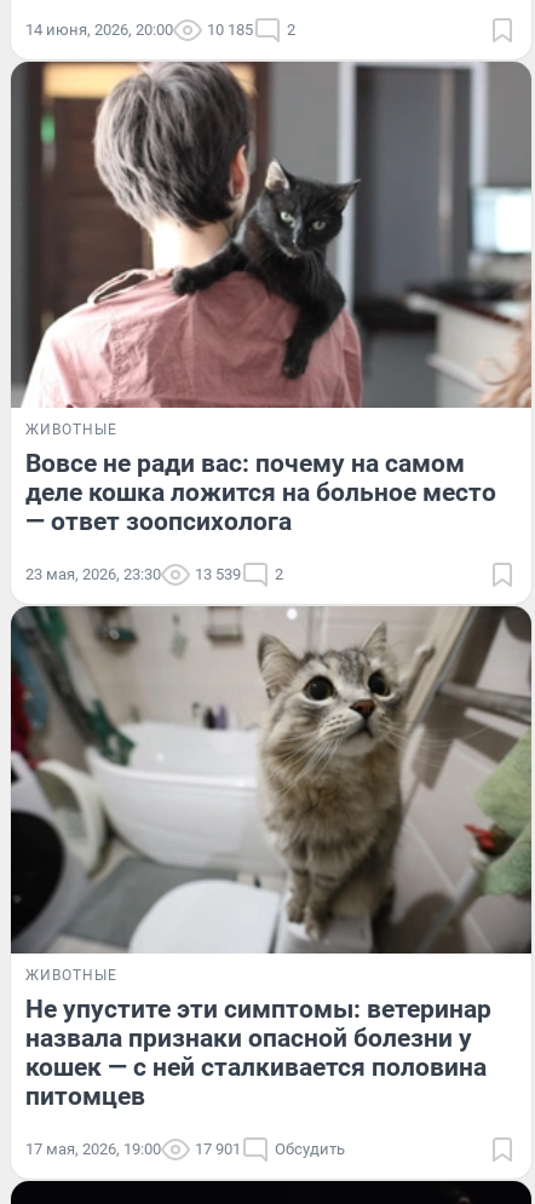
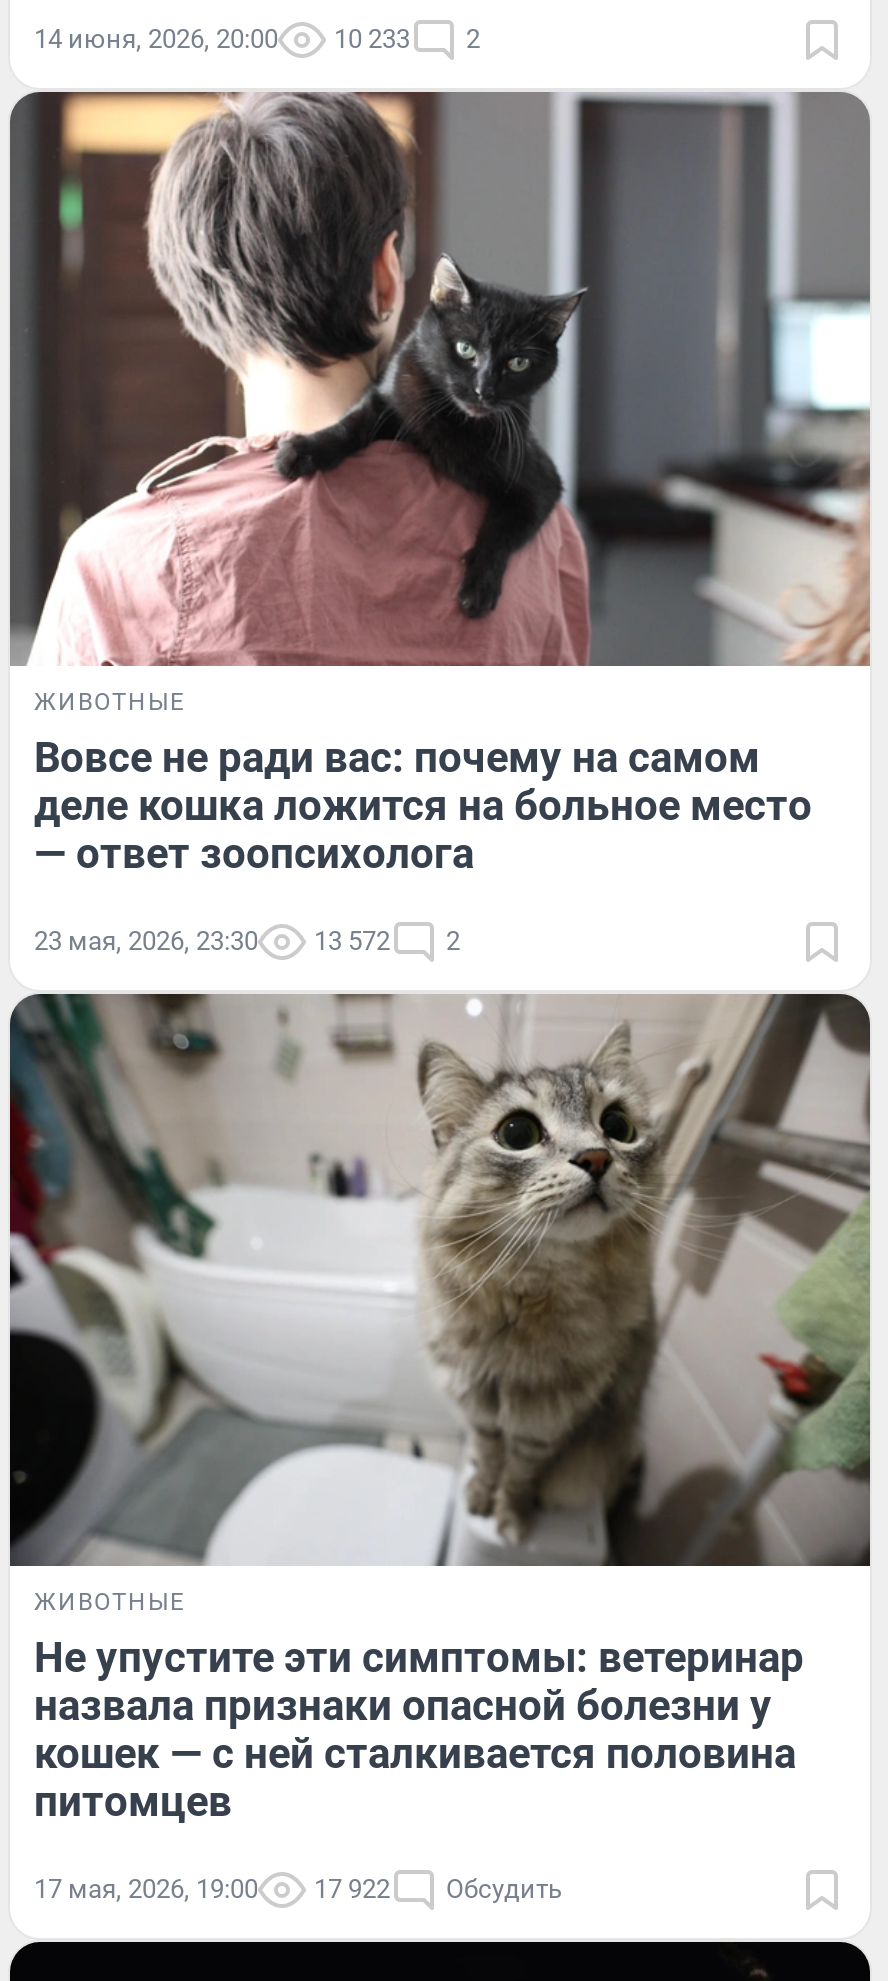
[25,20,295,38] 14 июня, 2026, 20:00 10 185 2 -> [34,24,480,54] 14 июня, 2026, 20:00 10 233 2
[25,565,283,583] 23 мая, 2026, 23:30 13 539 2 -> [34,925,460,955] 23 мая, 2026, 23:30 13 572 2
[25,1140,345,1158] 17 мая, 2026, 19:00 17 901 Обсудить -> [34,1875,562,1905] 17 мая, 2026, 19:00 17 922 Обсудить

